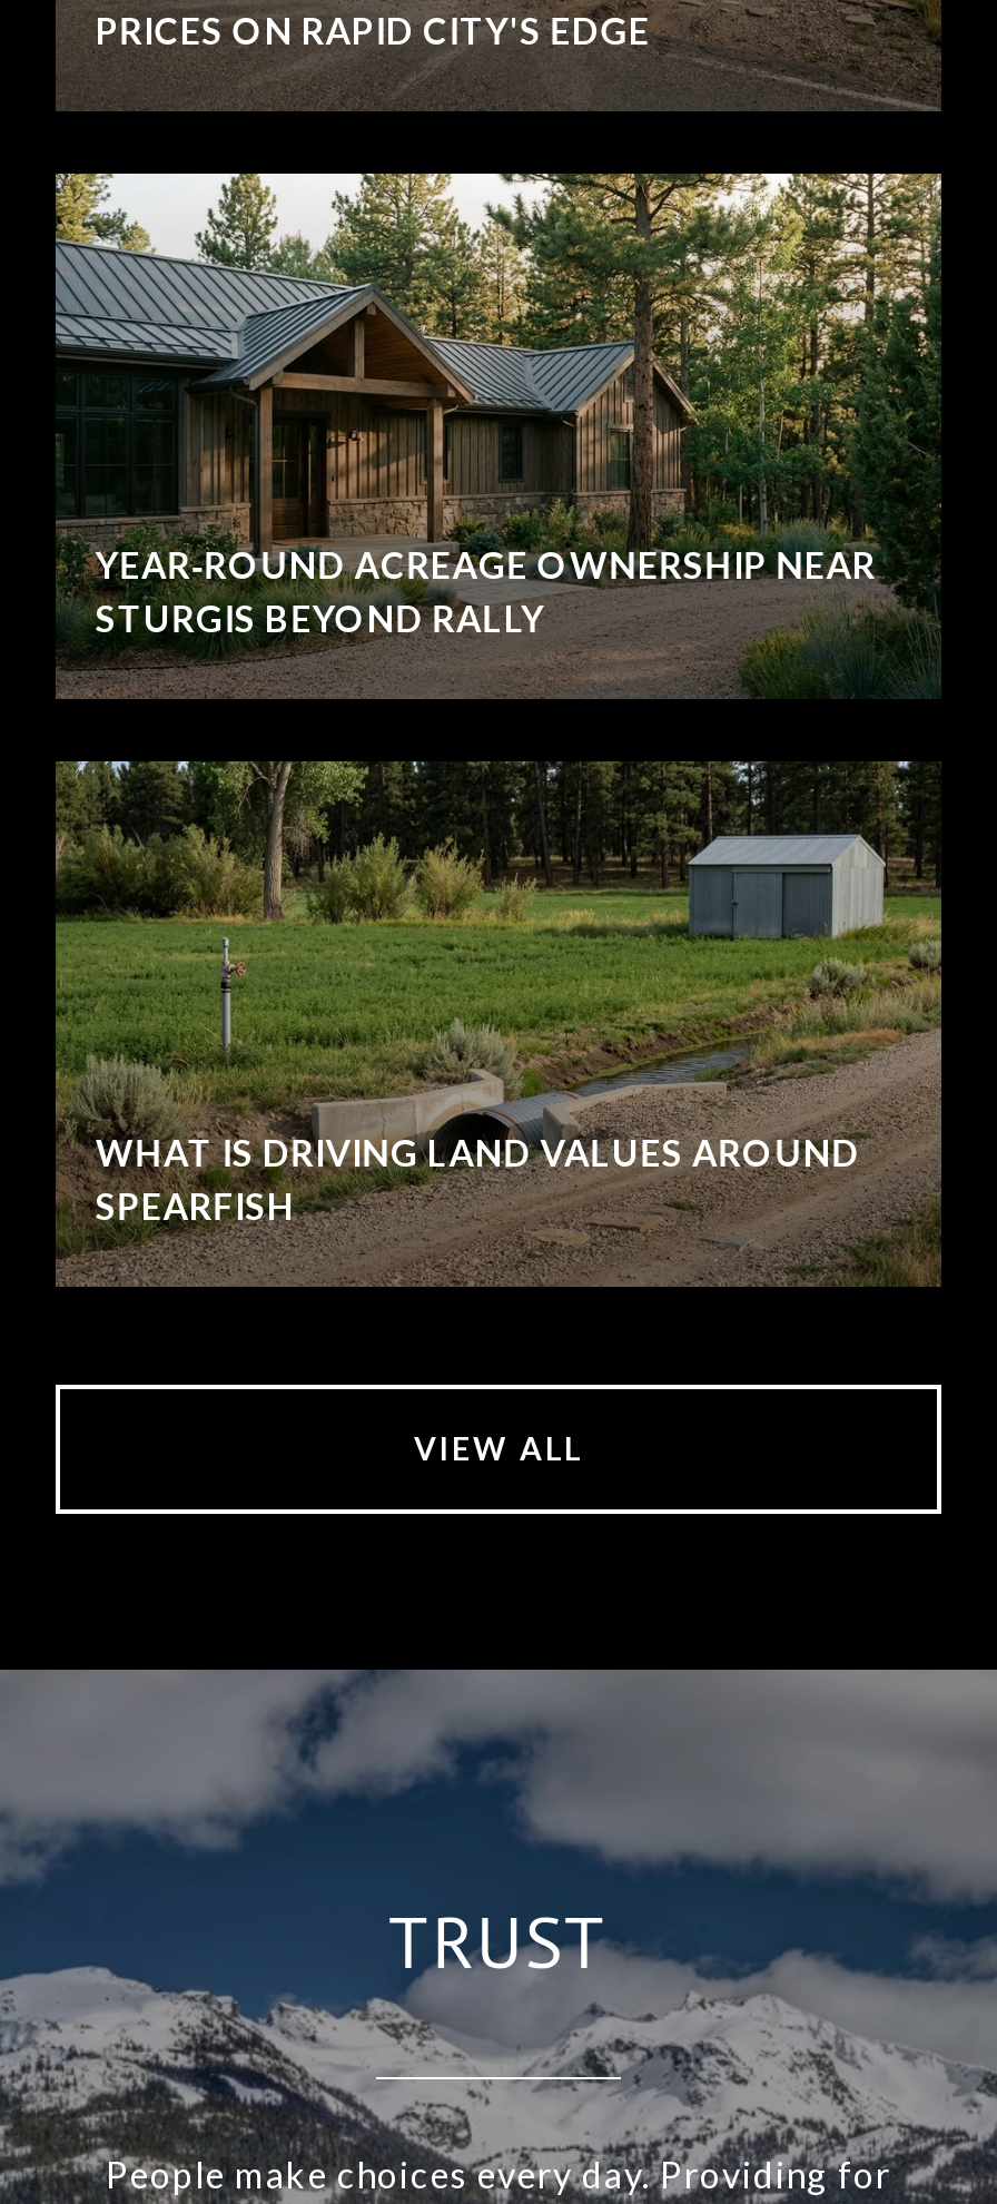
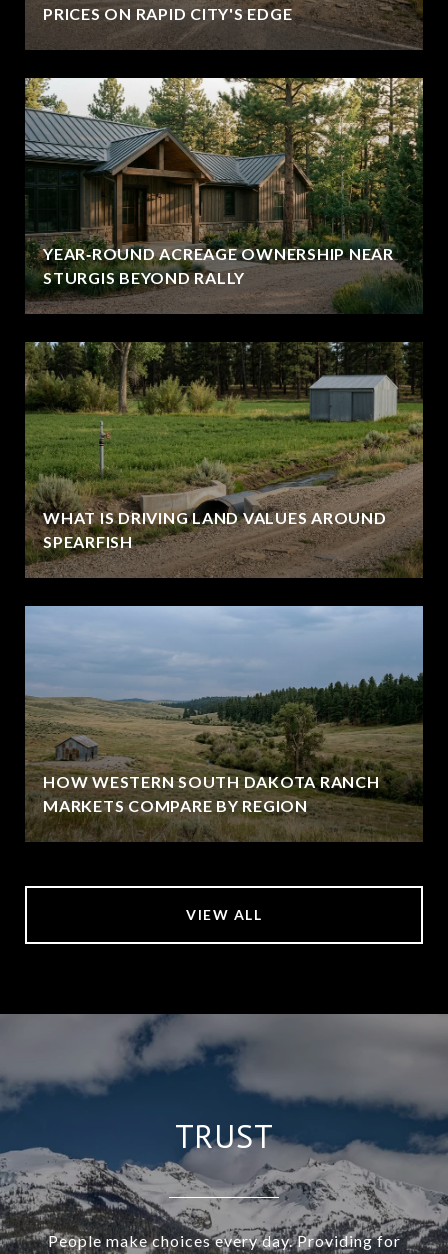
none -> [24,605,424,841] [image] | HOW WESTERN SOUTH DAKOTA RANCH | MARKETS COMPARE BY REGION

